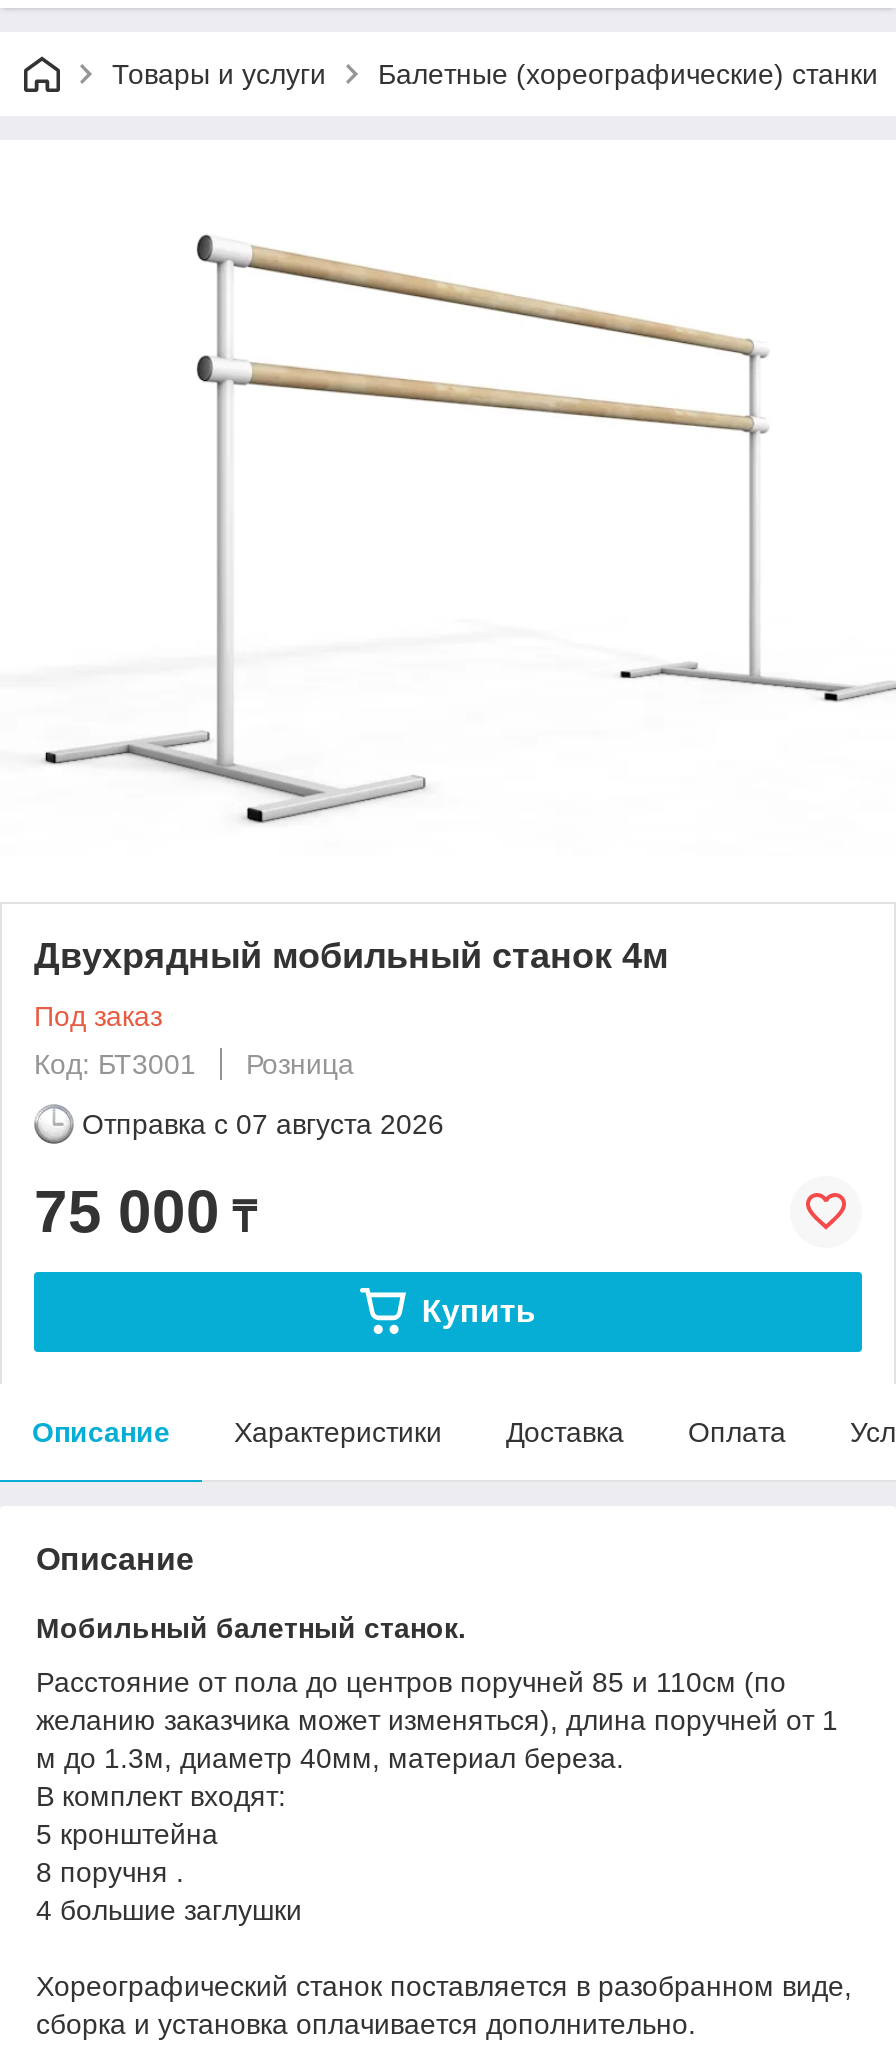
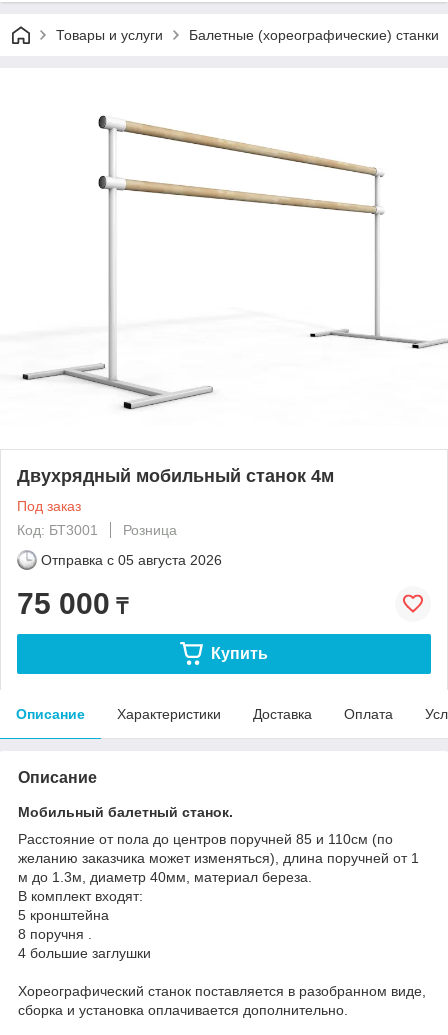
[82,1108,444,1140] Отправка с 07 августа 2026 -> [41,552,222,568] Отправка с 05 августа 2026

